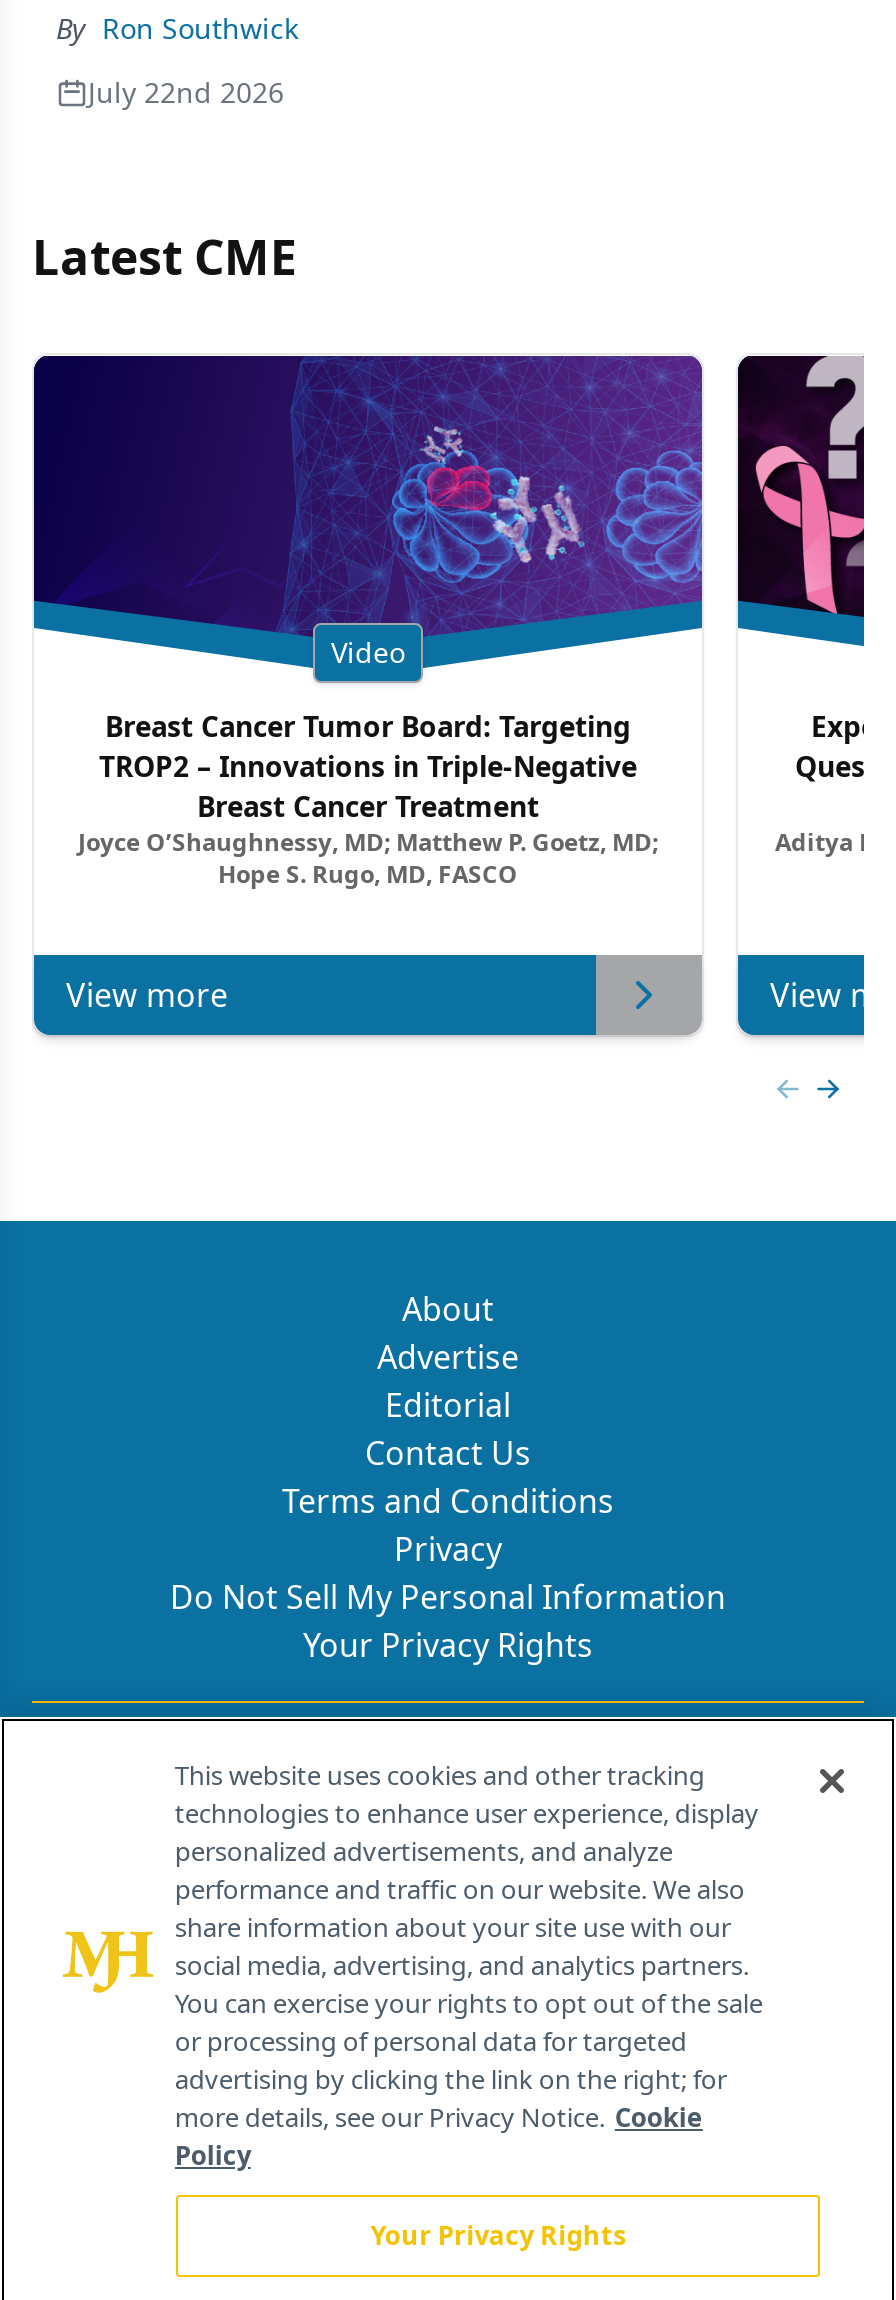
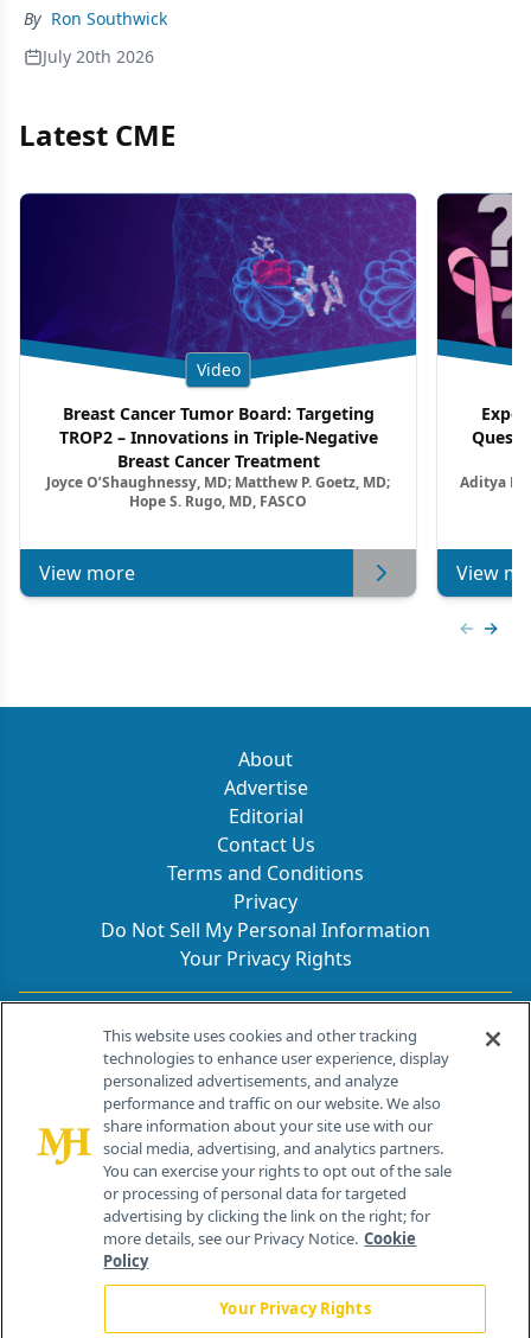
[88,74,284,112] July 22nd 2026 -> [43,45,154,68] July 20th 2026

